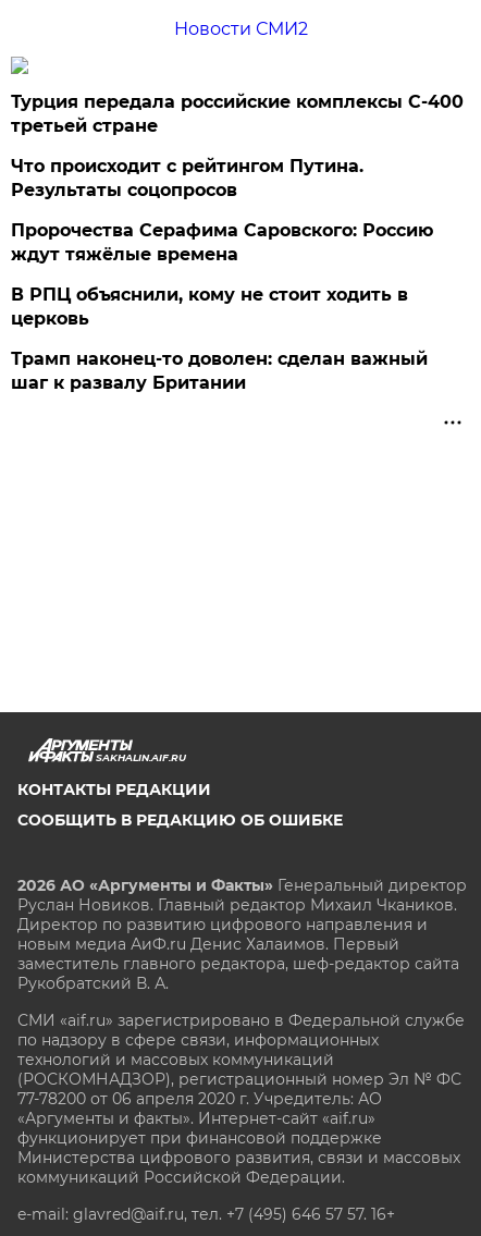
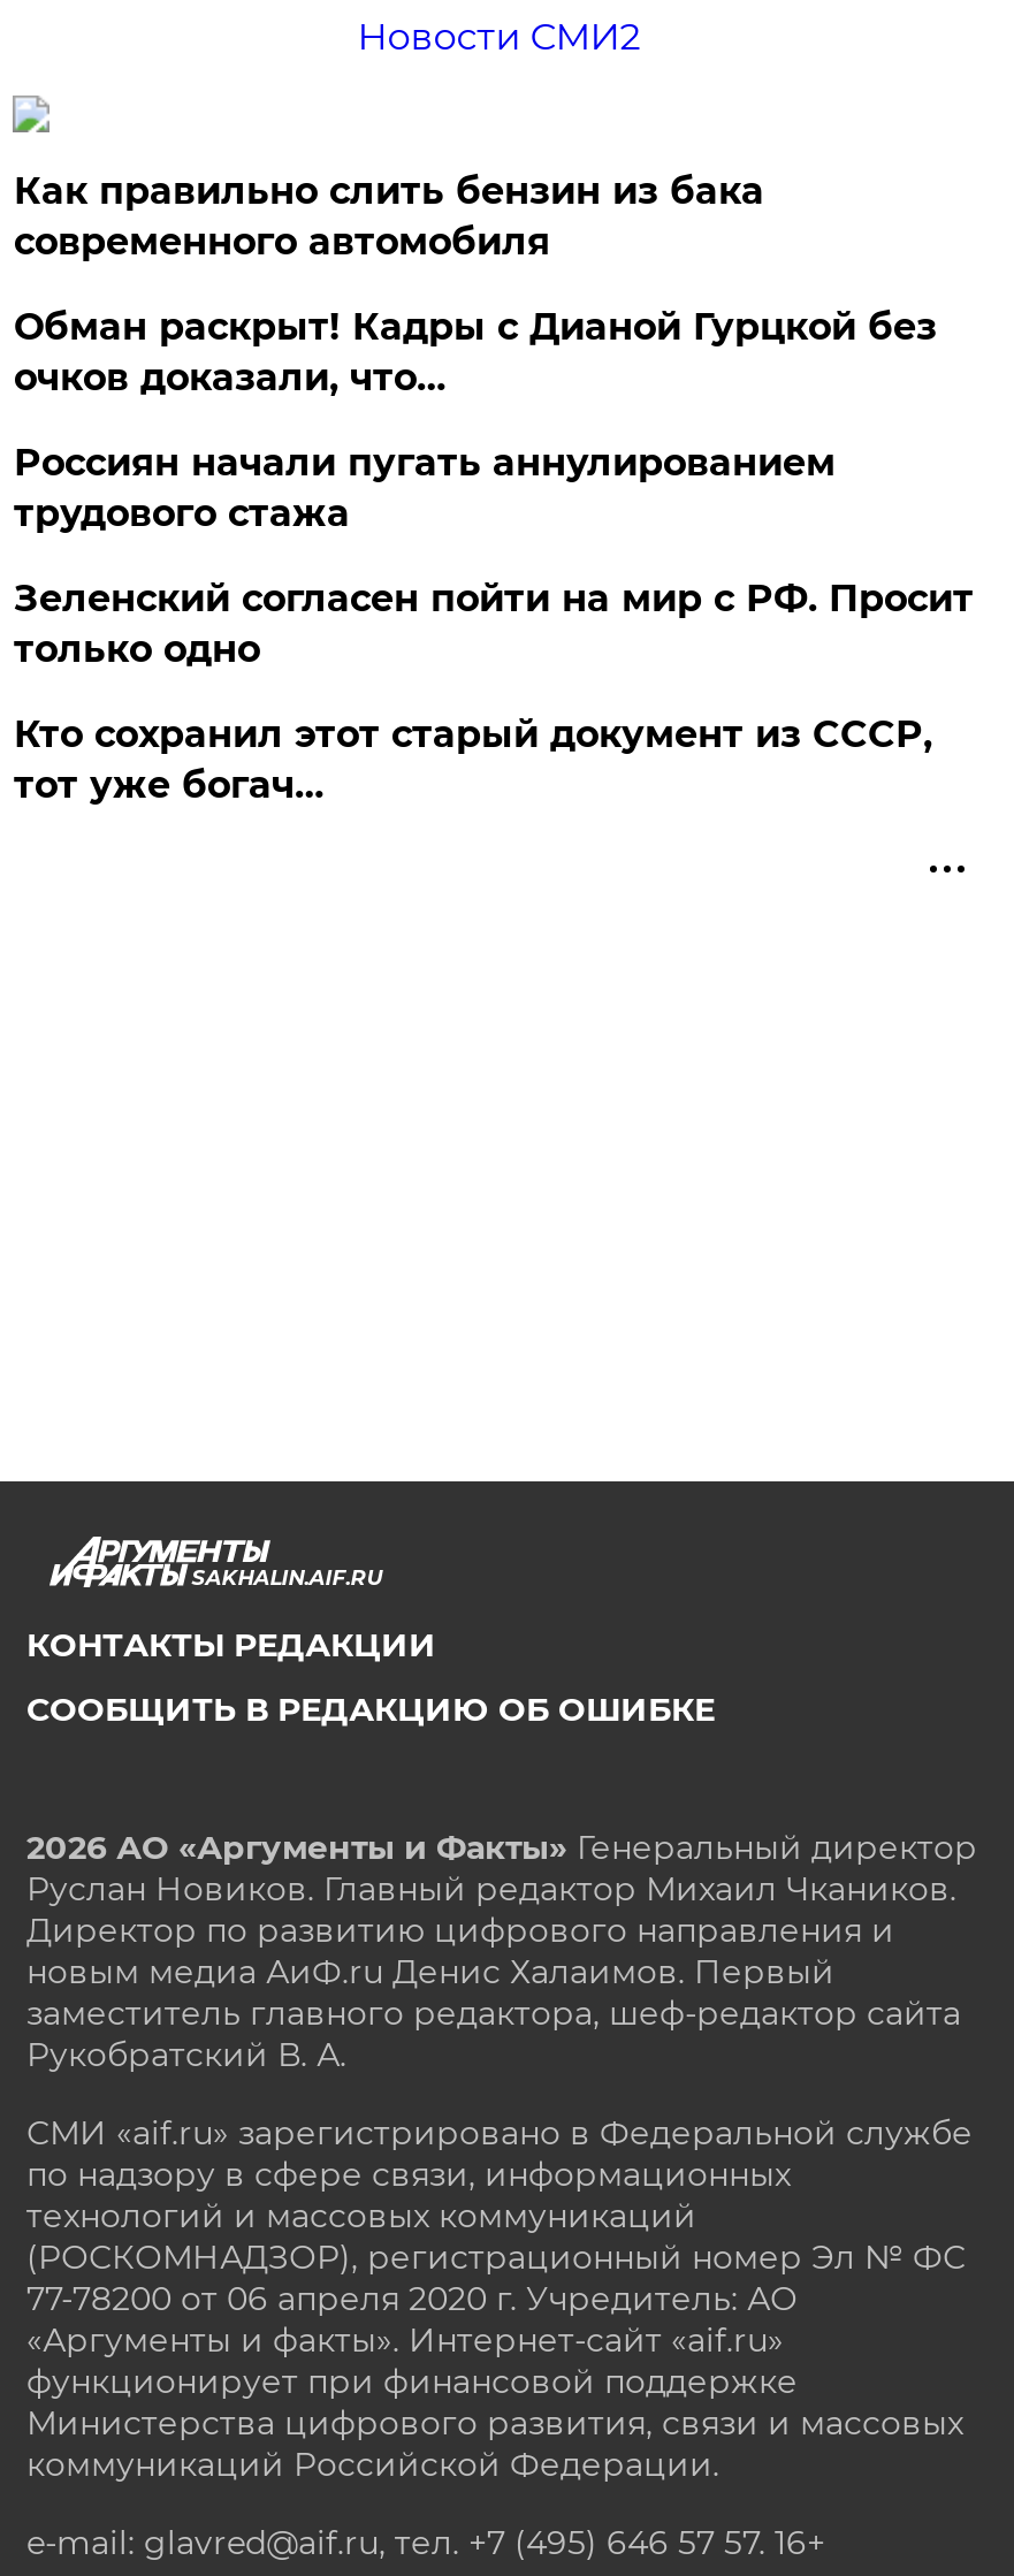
[11,91,464,136] Турция передала российские комплексы С-400 | третьей стране -> [14,169,764,264] Как правильно слить бензин из бака | современного автомобиля
[11,156,364,200] Что происходит с рейтингом Путина. | Результаты соцопросов -> [14,305,937,399] Обман раскрыт! Кадры с Дианой Гурцкой без | очков доказали, что…
[11,220,434,265] Пророчества Серафима Саровского: Россию | ждут тяжёлые времена -> [14,441,835,535] Россиян начали пугать аннулированием | трудового стажа
[11,284,409,329] В РПЦ объяснили, кому не стоит ходить в | церковь -> [14,577,973,671] Зеленский согласен пойти на мир с РФ. Просит | только одно
[11,348,428,393] Трамп наконец-то доволен: сделан важный | шаг к развалу Британии -> [14,712,932,807] Кто сохранил этот старый документ из СССР, | тот уже богач…

